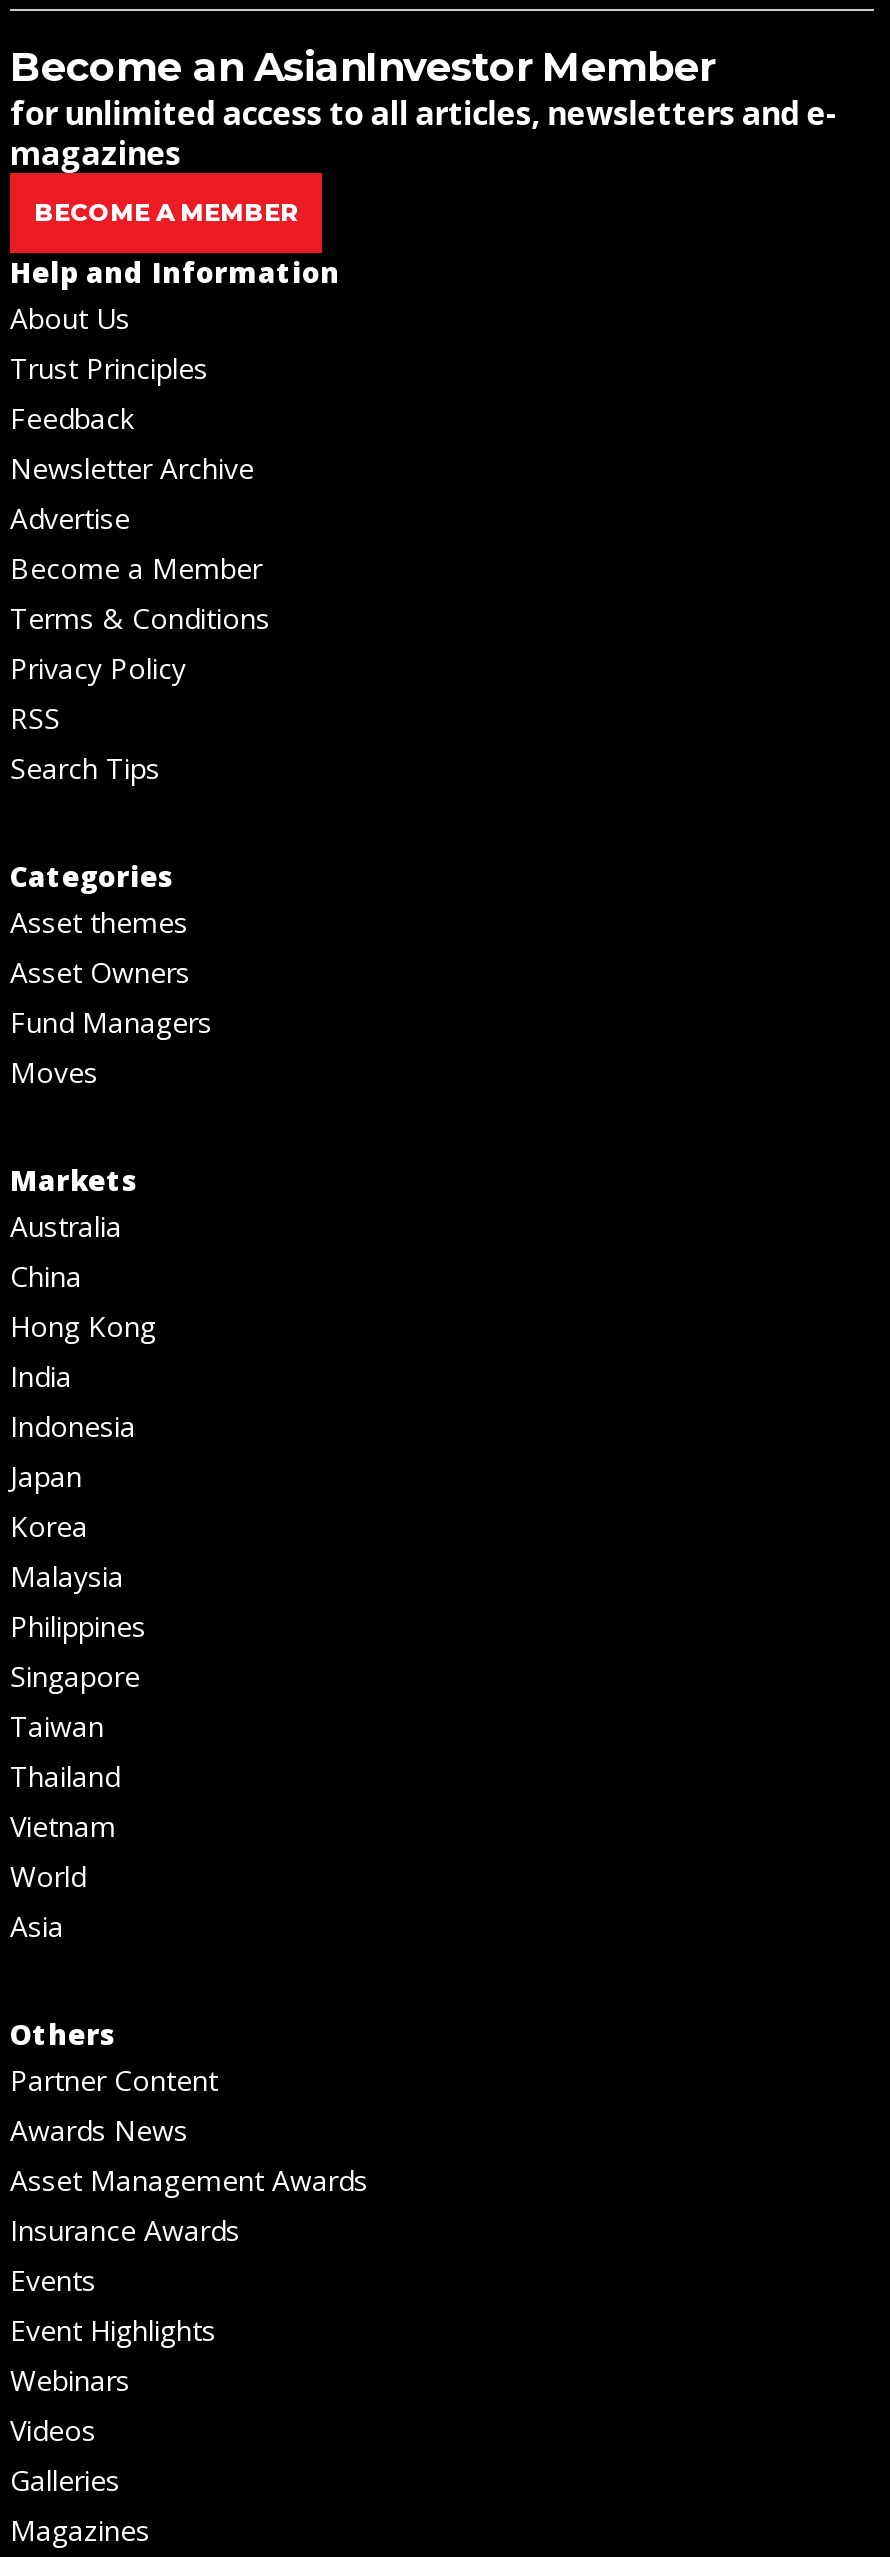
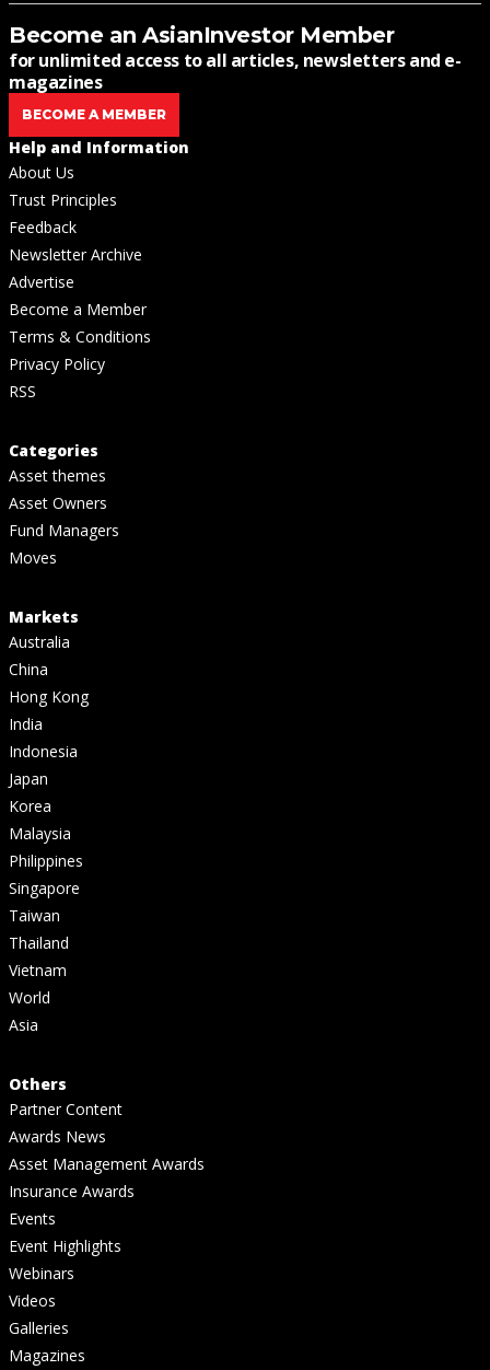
[10,749,160,787] Search Tips -> none

